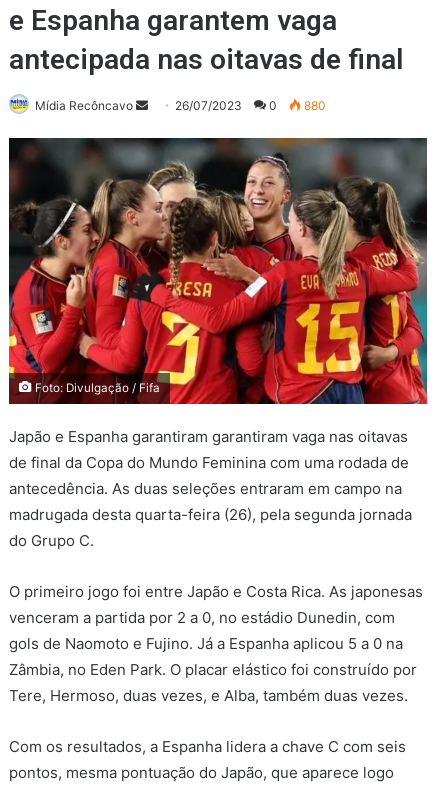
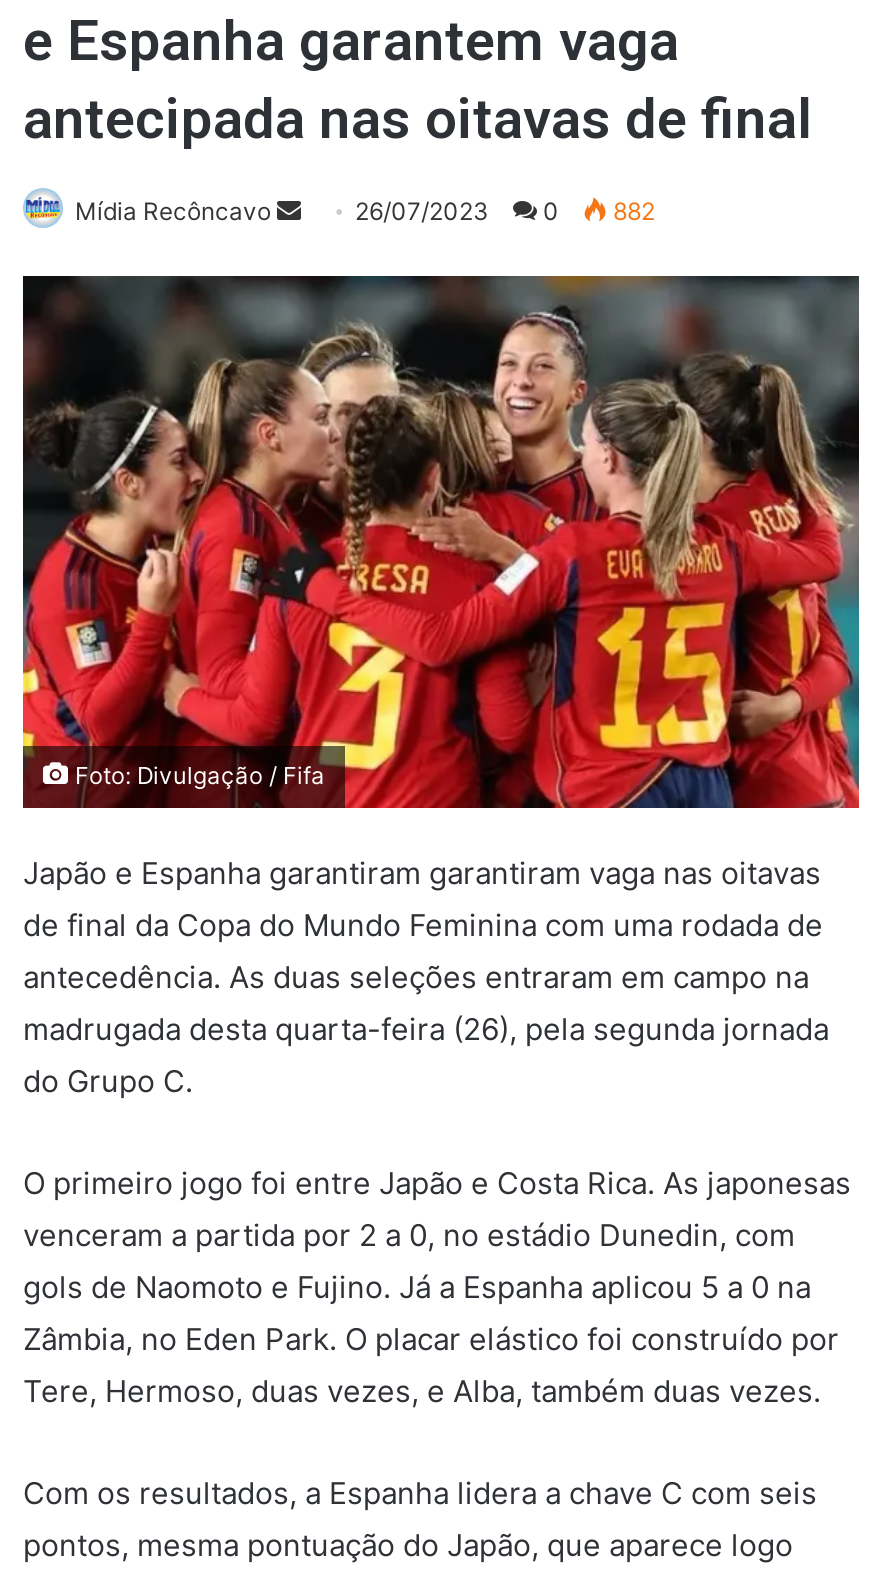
[301,98,326,113] 880 -> [607,196,655,226] 882

